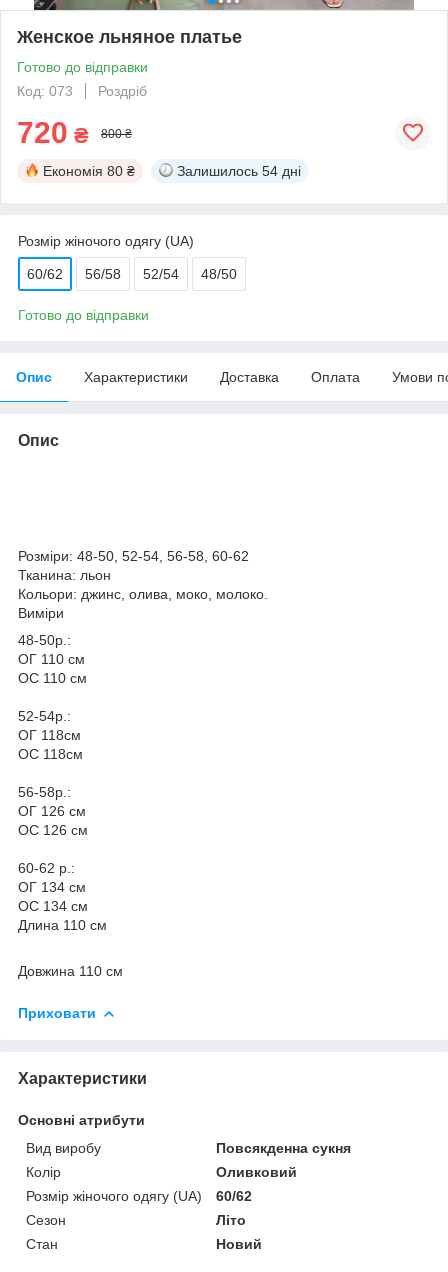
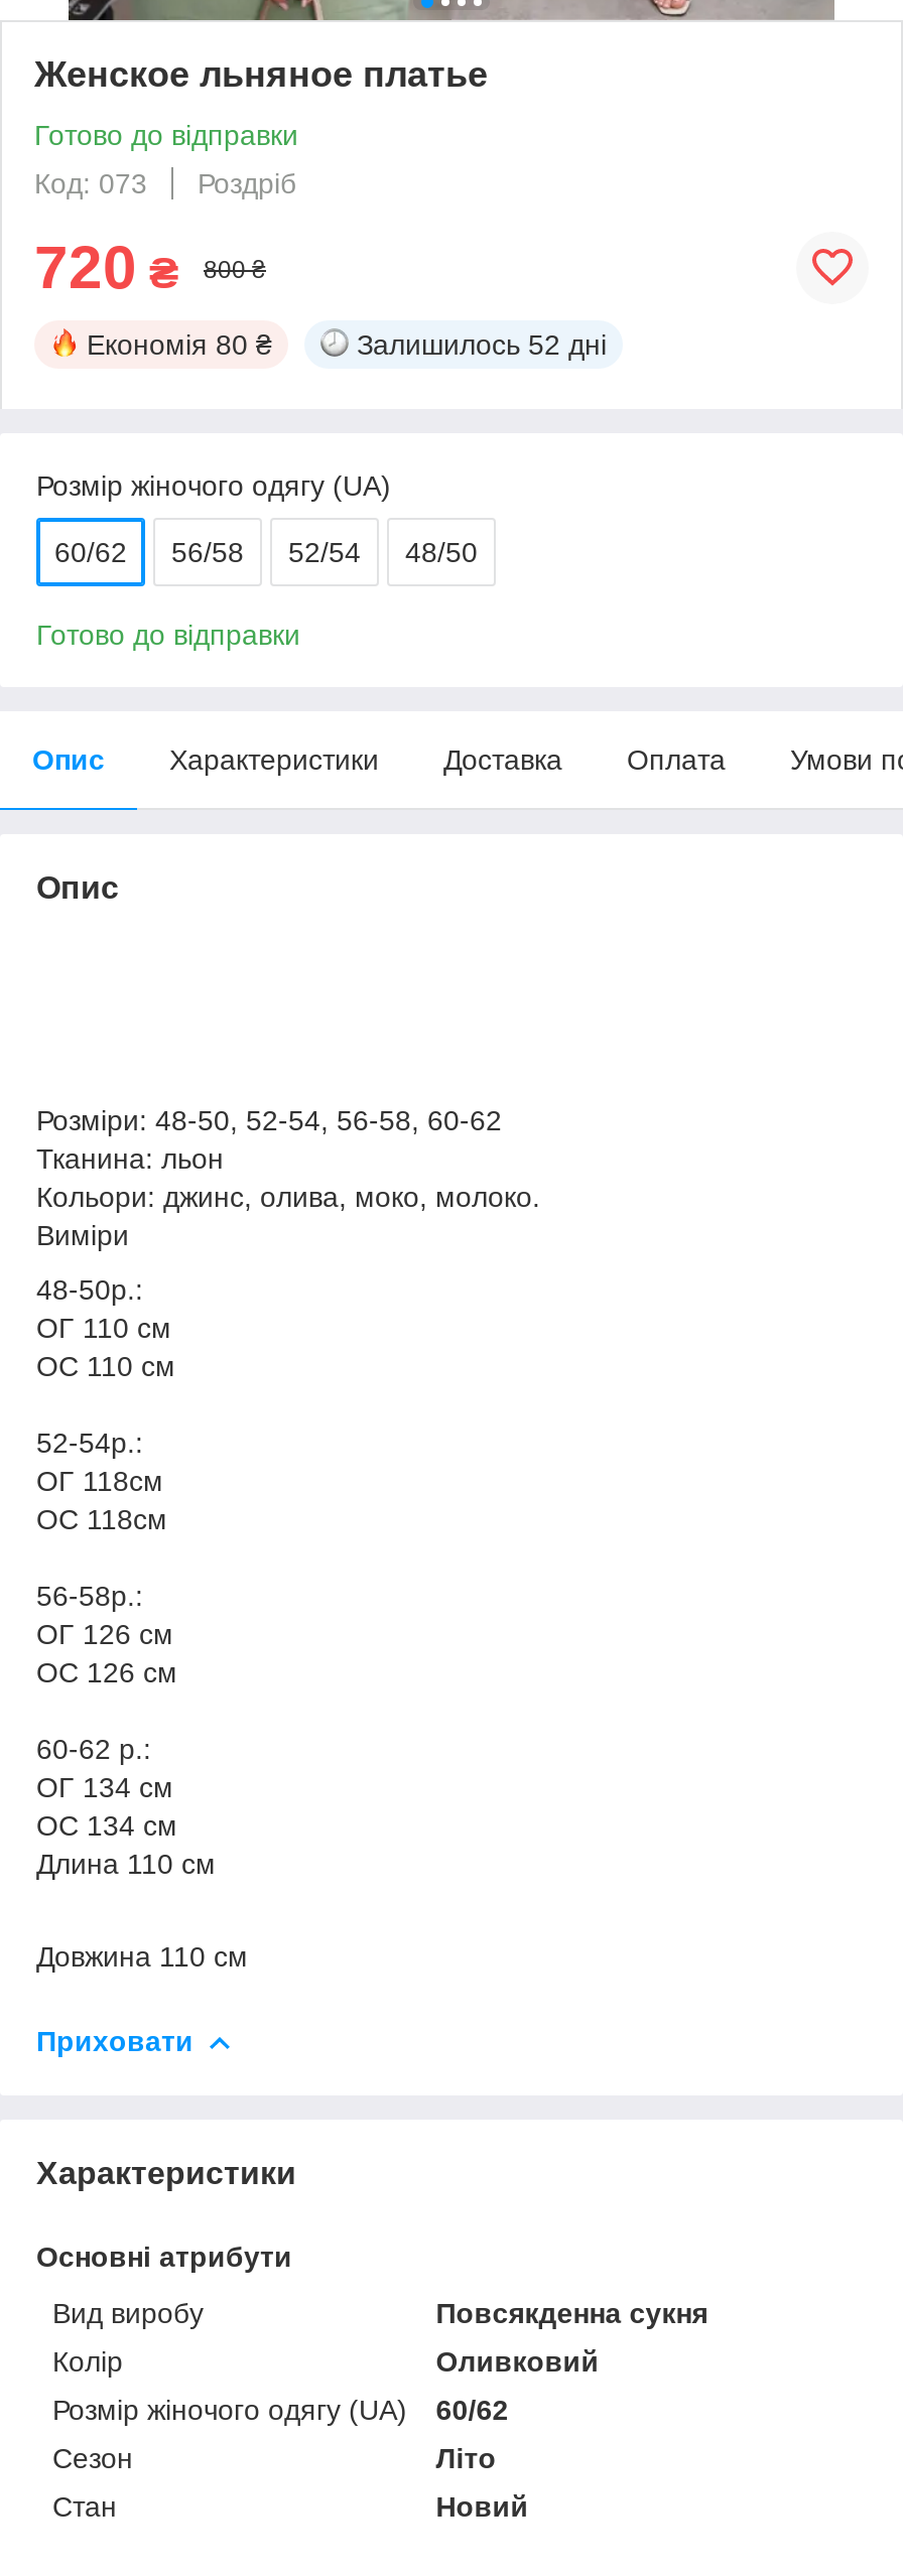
[177,163,301,179] Залишилось 54 дні -> [357,328,607,360] Залишилось 52 дні

